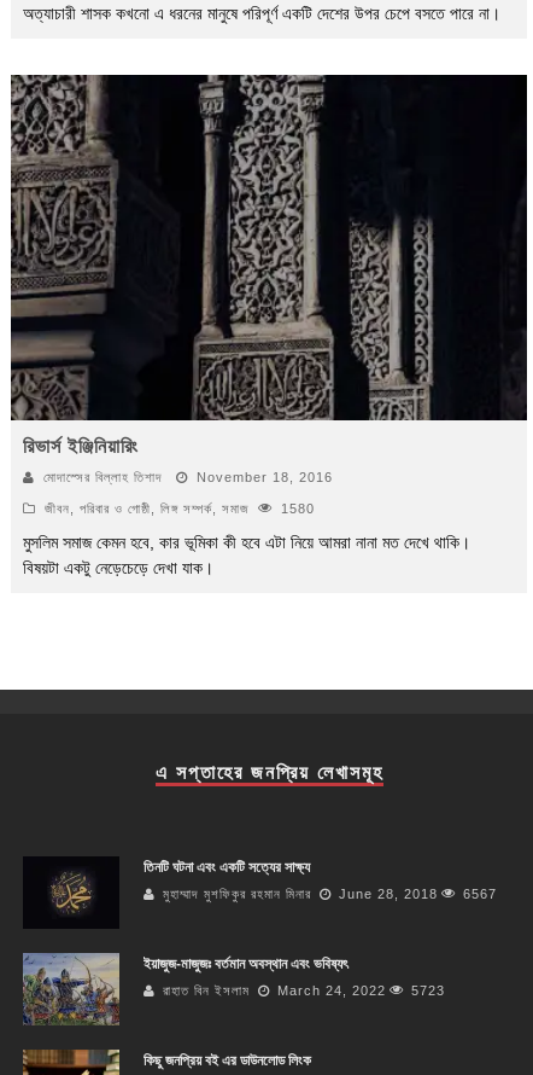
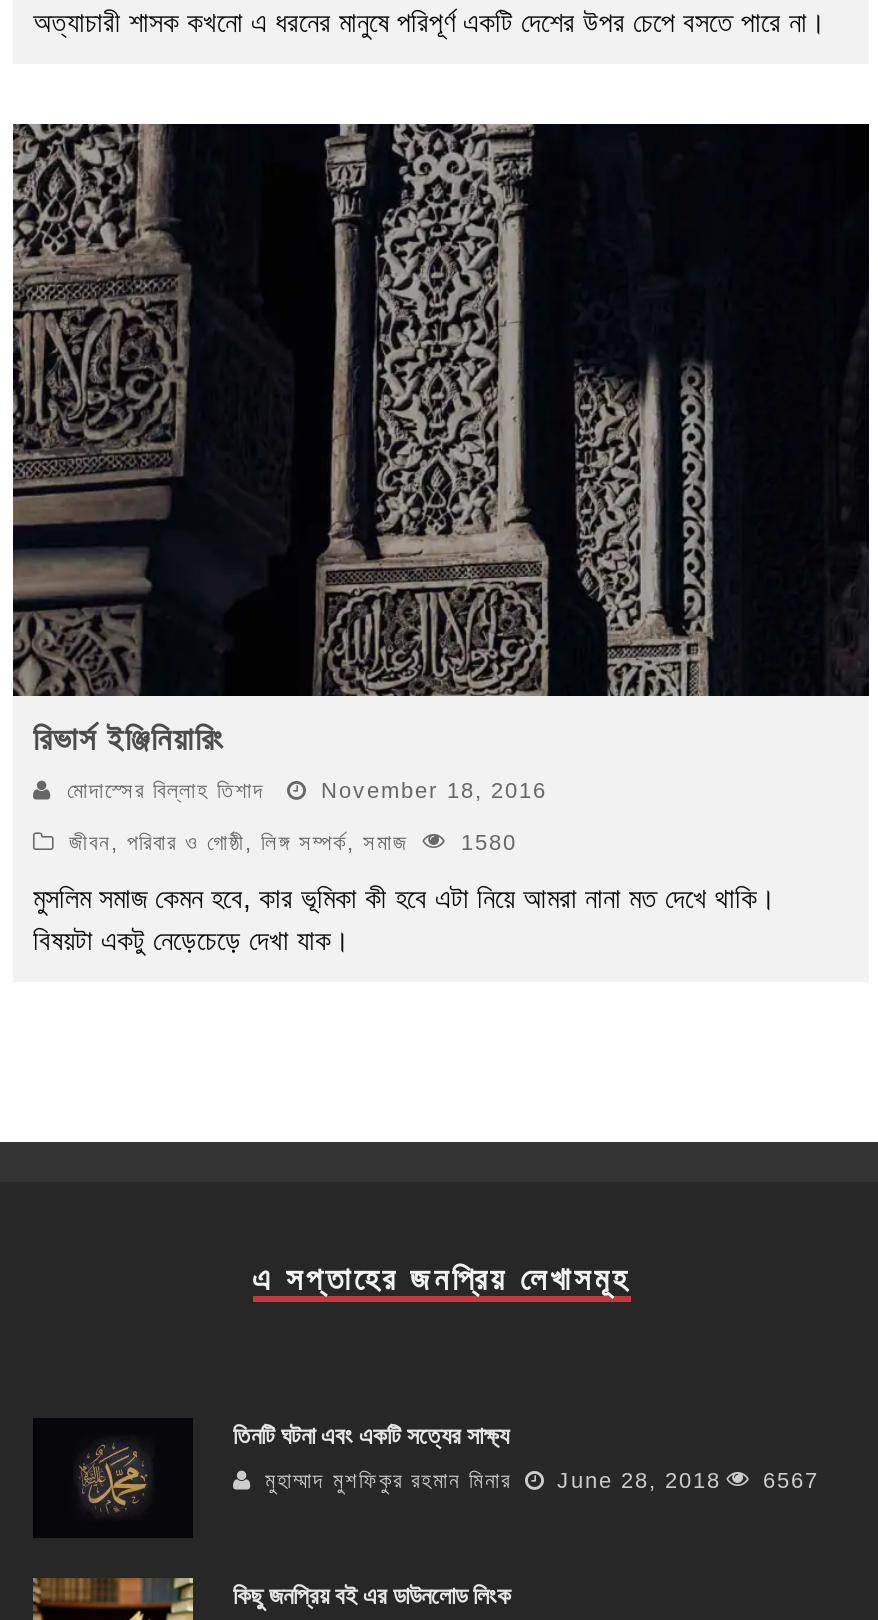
[22,952,445,1025] [image] | ইয়াজুজ-মাজুজঃ বর্তমান অবস্থান এবং ভবিষ্যৎ | রাহাত বিন ইসলাম | March 24, 2022 | 5723 -> none

